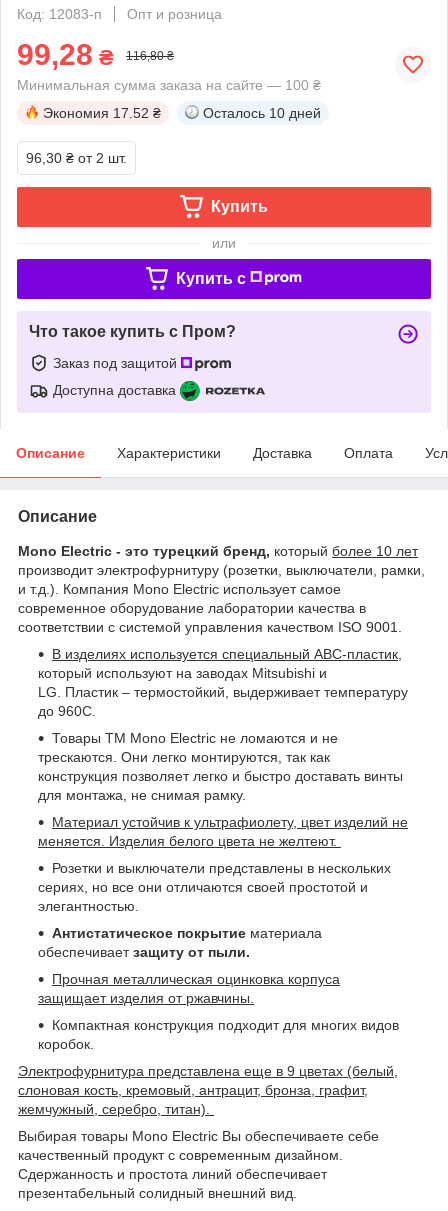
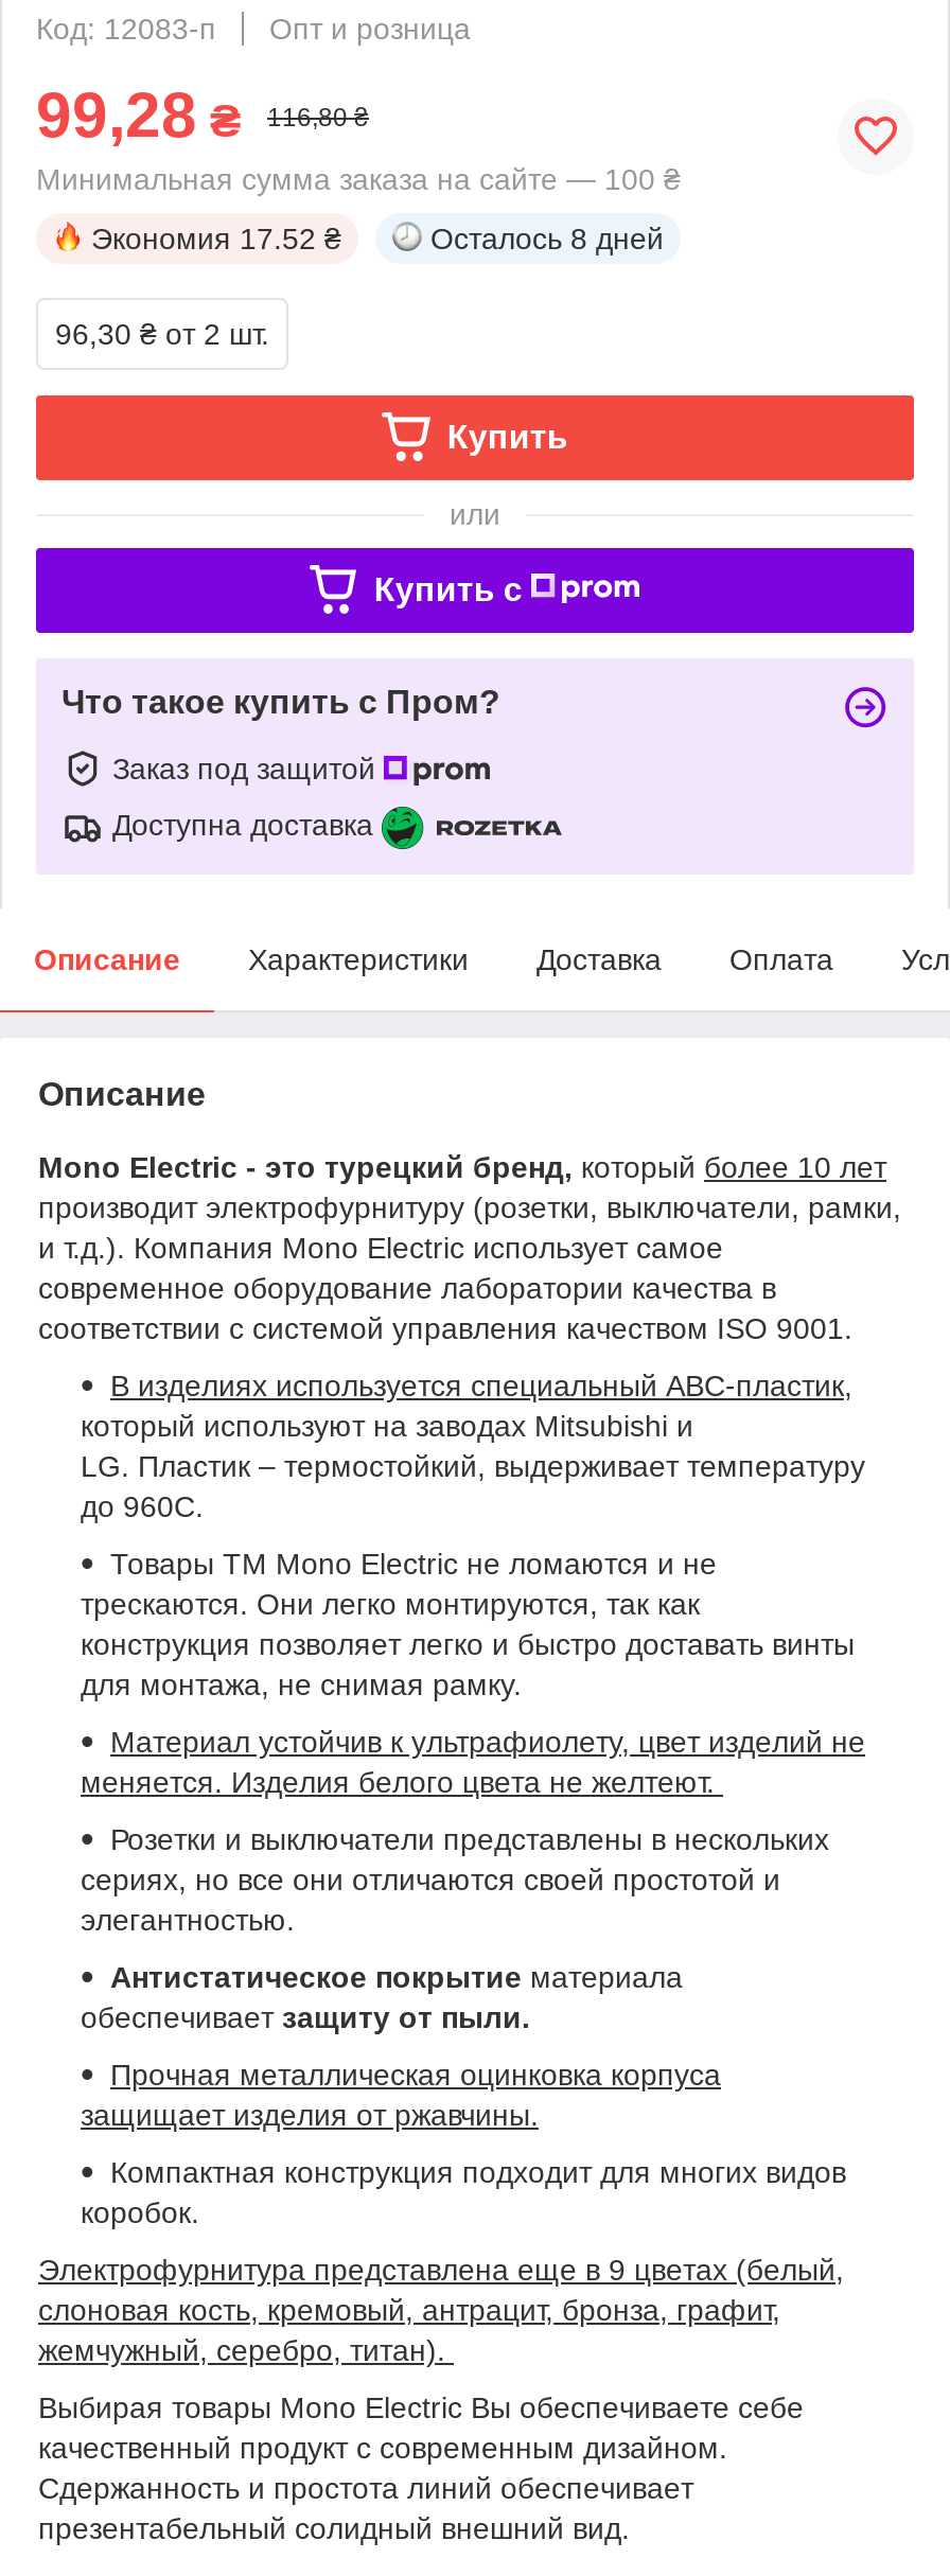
[203,105,321,121] Осталось 10 дней -> [430,221,664,255] Осталось 8 дней

